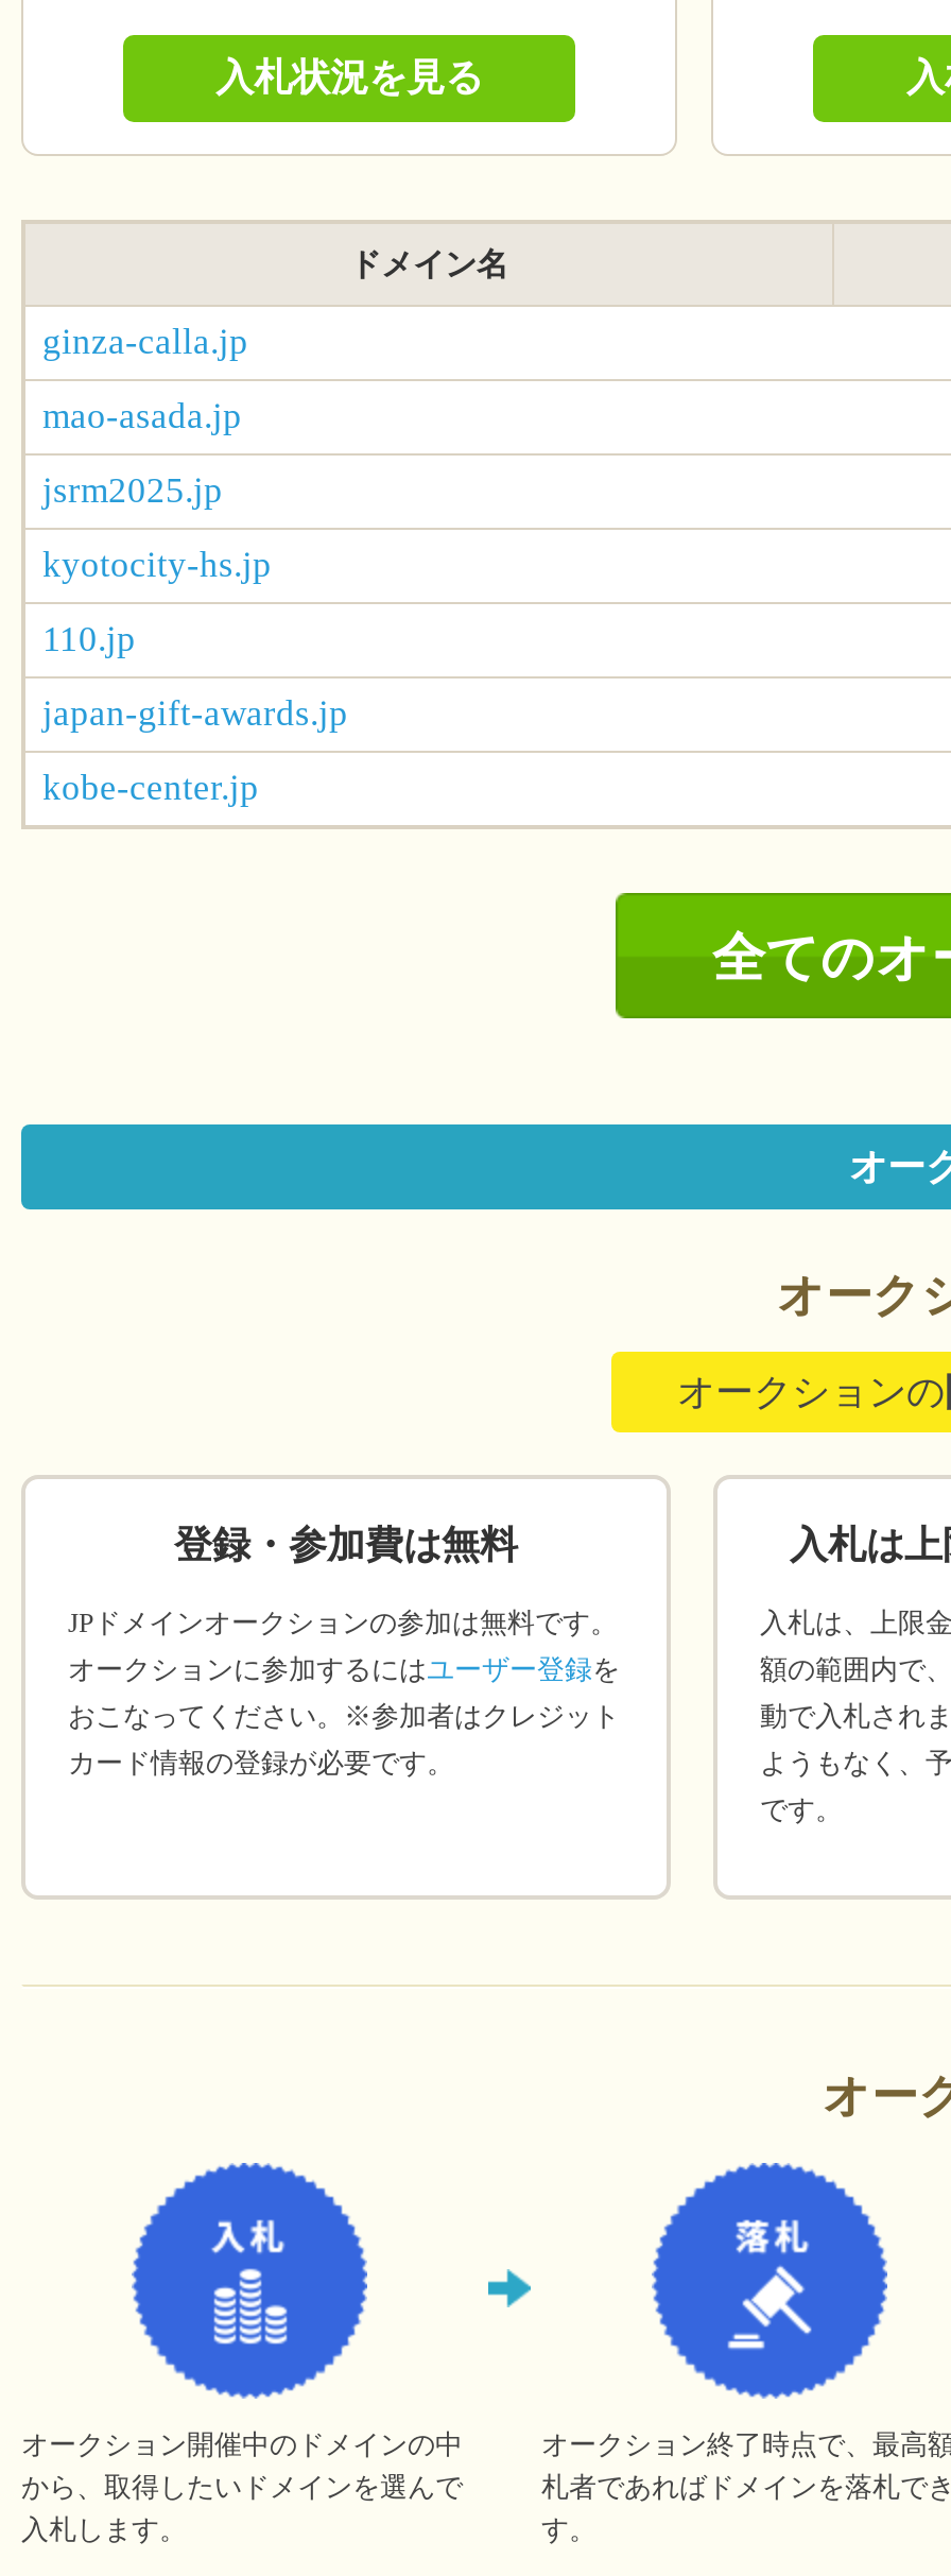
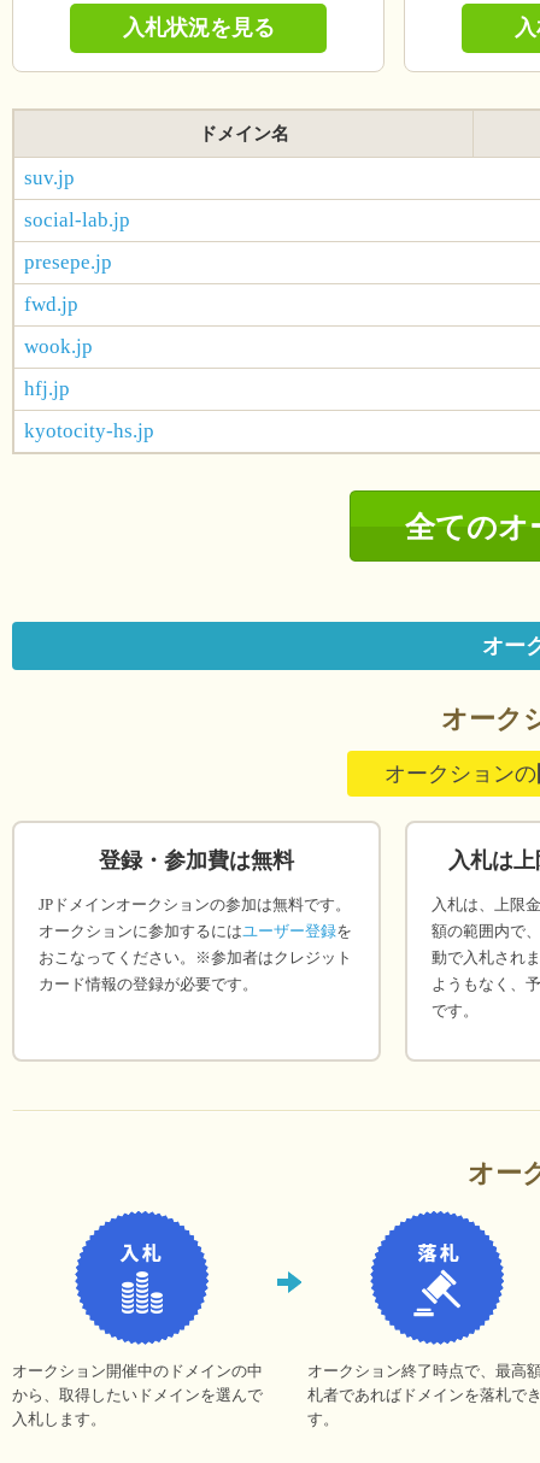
[42,322,248,511] ginza-calla.jp | mao-asada.jp | jsrm2025.jp -> [24,166,130,400] suv.jp | social-lab.jp | presepe.jp | fwd.jp | wook.jp | hfj.jp
moved [42,545,272,585] -> [24,419,154,442]: kyotocity-hs.jp
[42,619,348,808] 110.jp | japan-gift-awards.jp | kobe-center.jp -> none

